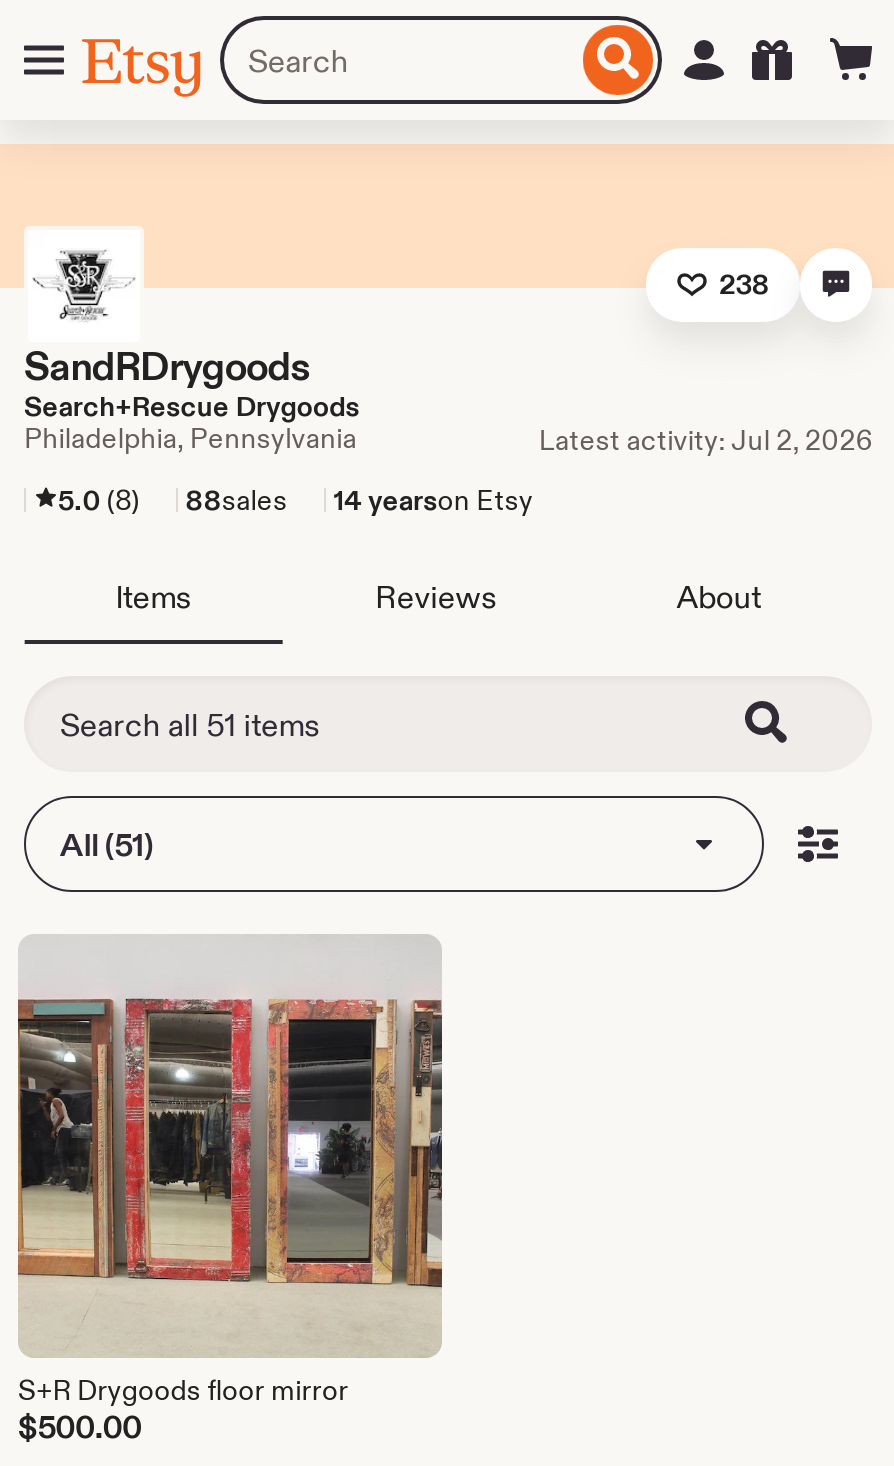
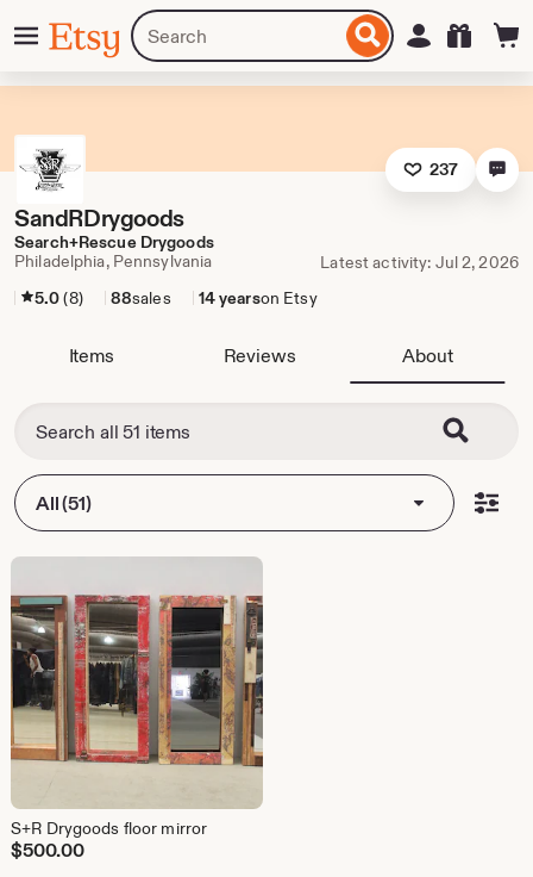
[719,266,770,302] 238 -> [429,158,458,180] 237

